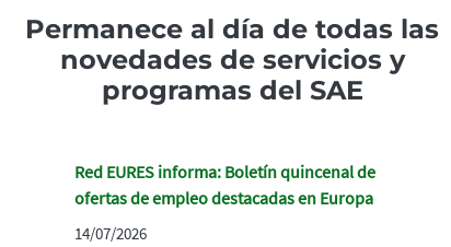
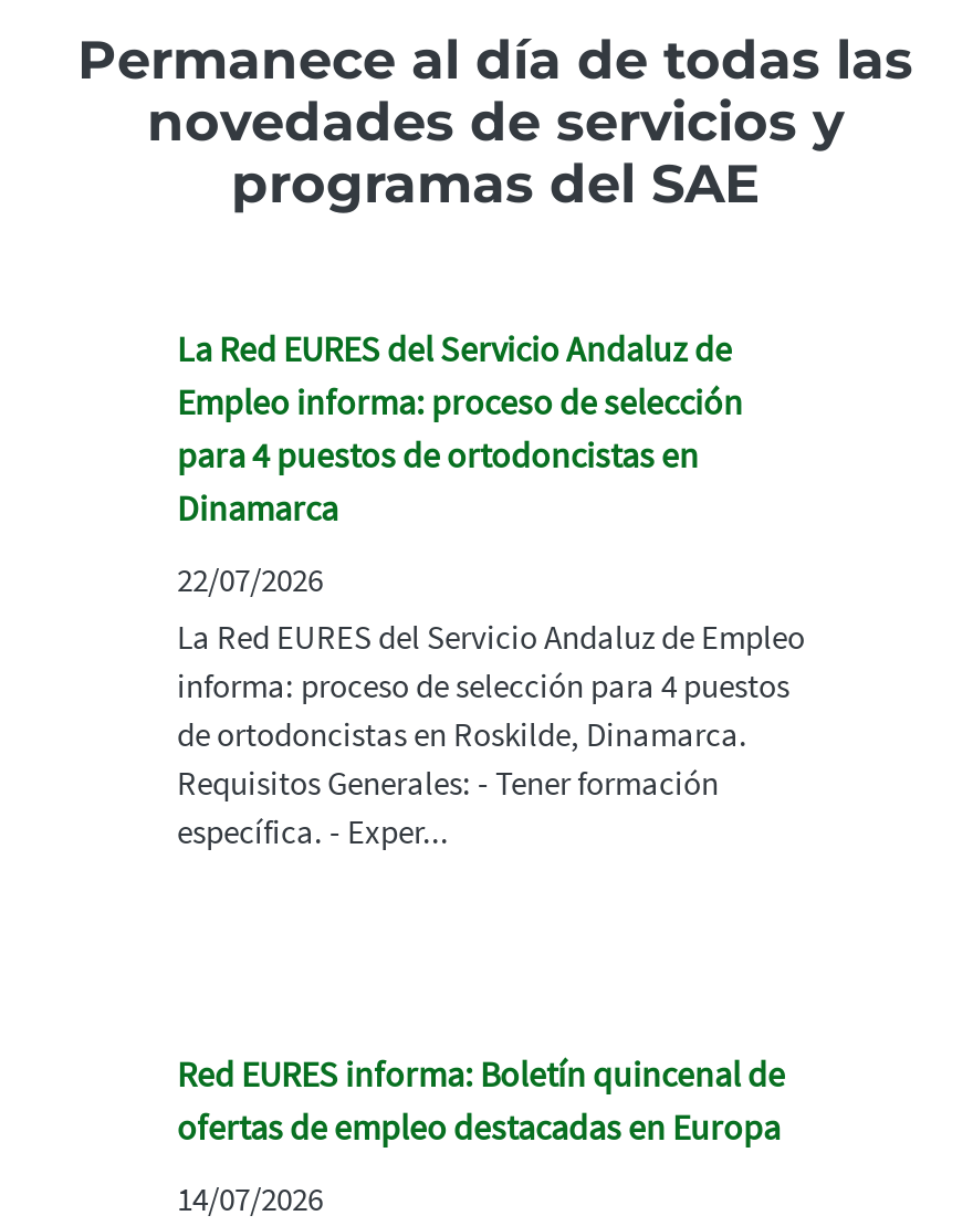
none -> [177,325,805,851] La Red EURES del Servicio Andaluz de | Empleo informa: proceso de selección | para 4 puestos de ortodoncistas en | Dinamarca | 22/07/2026 | La Red EURES del Servicio Andaluz de Empleo | informa: proceso de selección para 4 puestos | de ortodoncistas en Roskilde, Dinamarca. | Requisitos Generales: - Tener formación | específica. - Exper...

